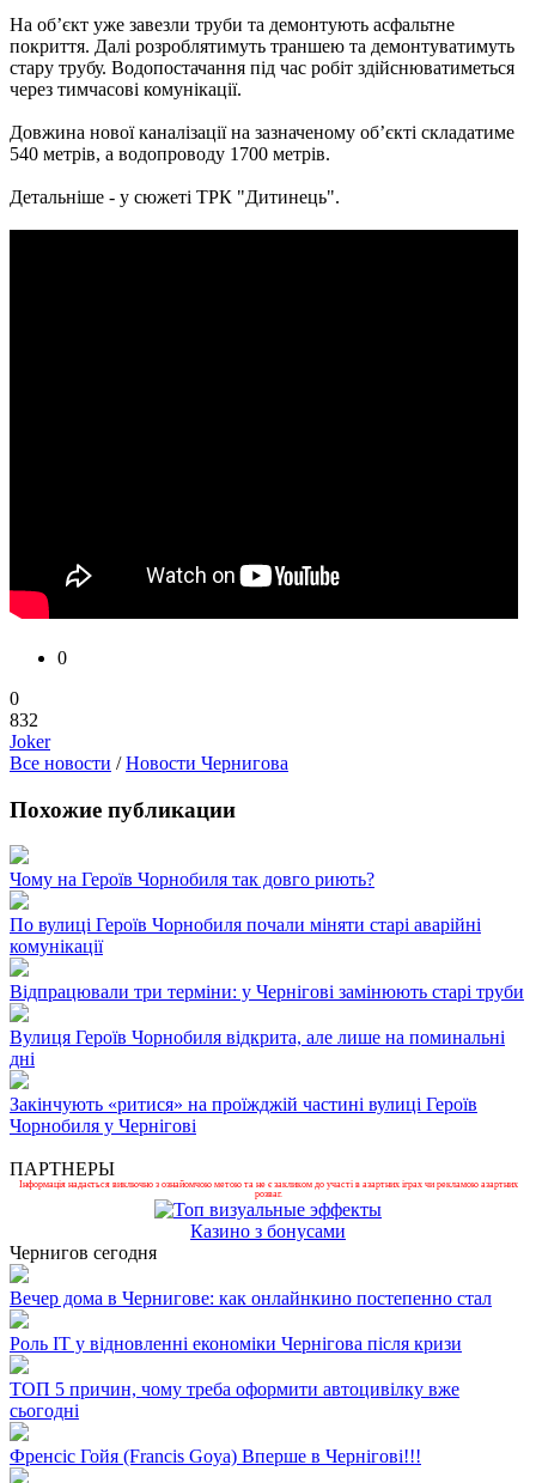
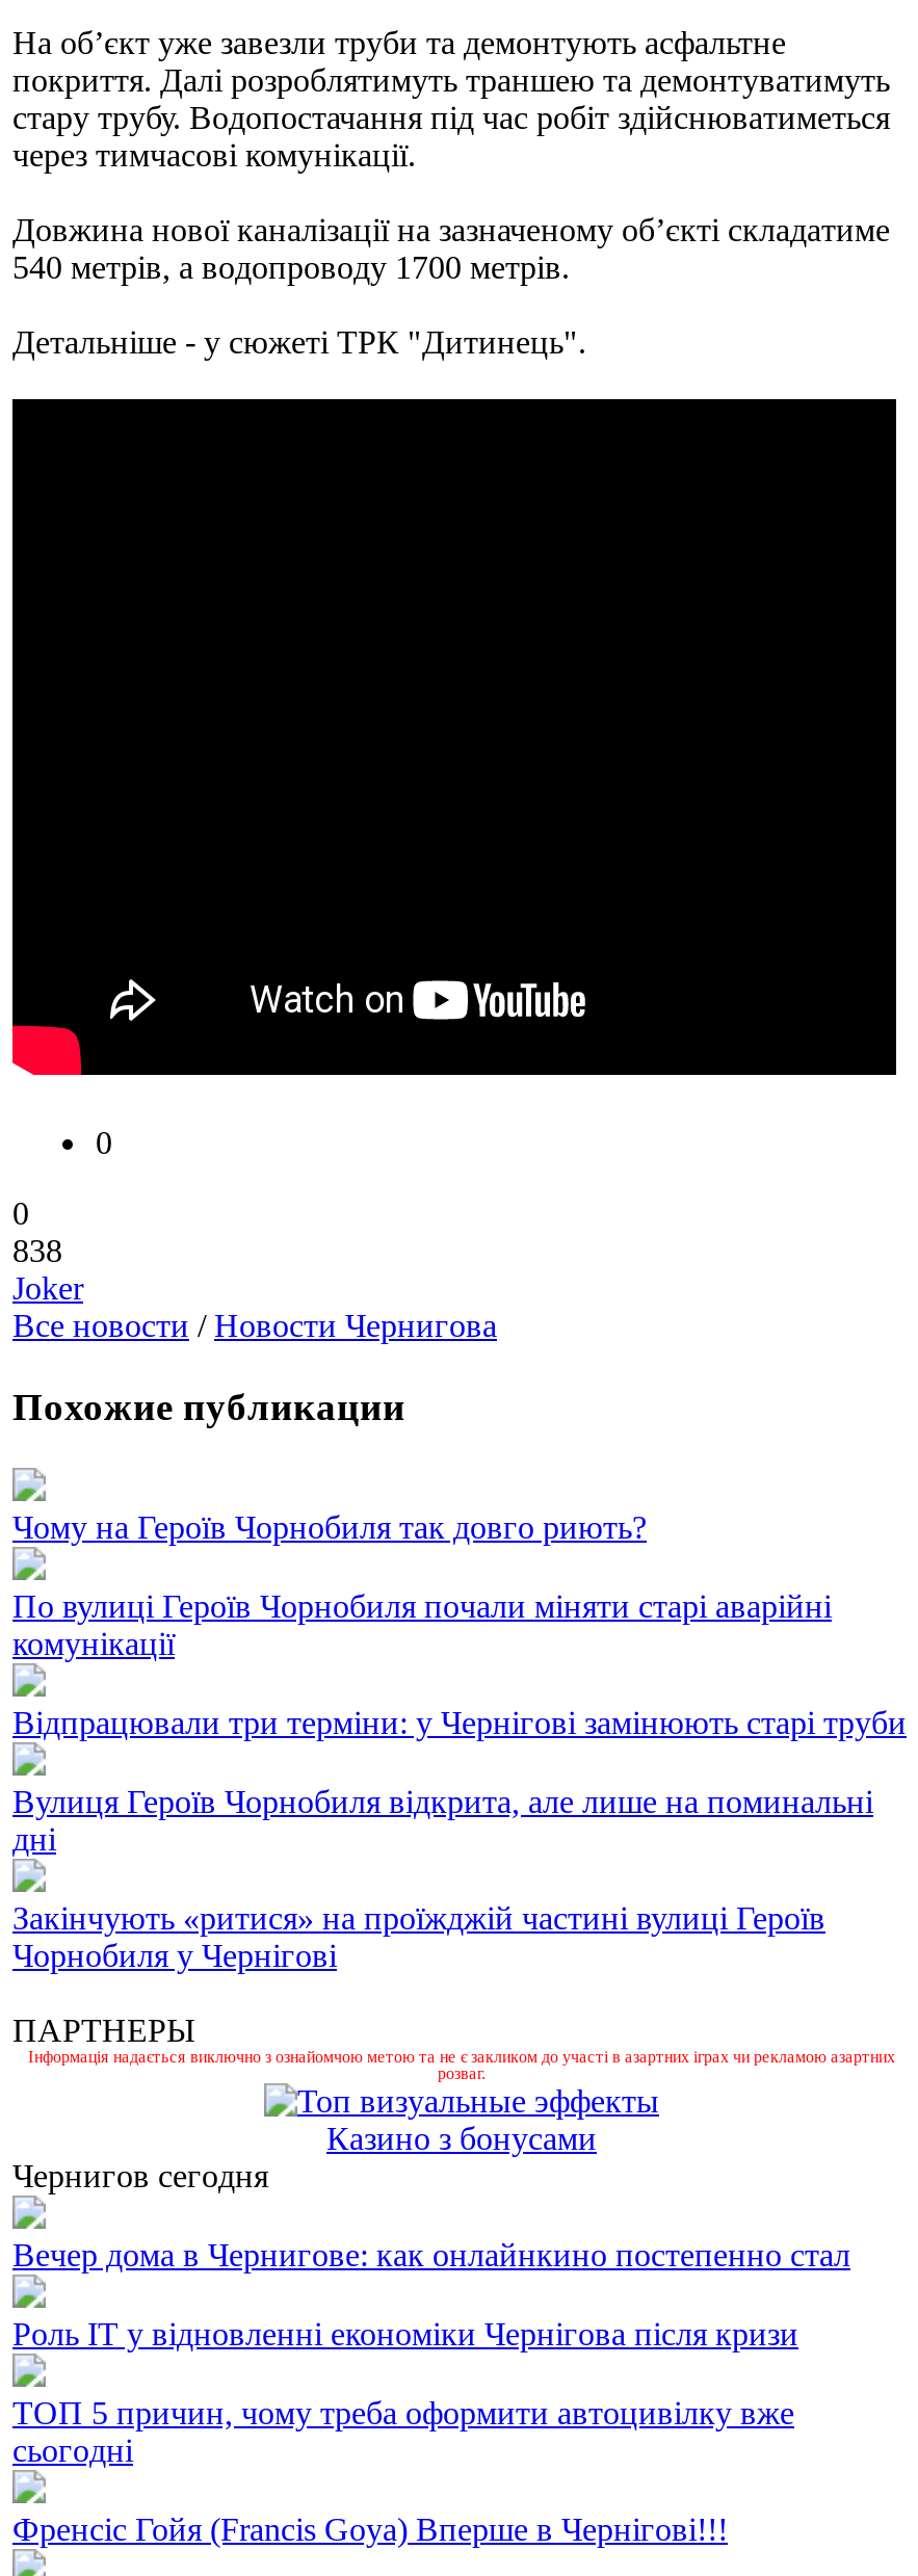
[10,710,38,730] 832 -> [12,1233,62,1268] 838

